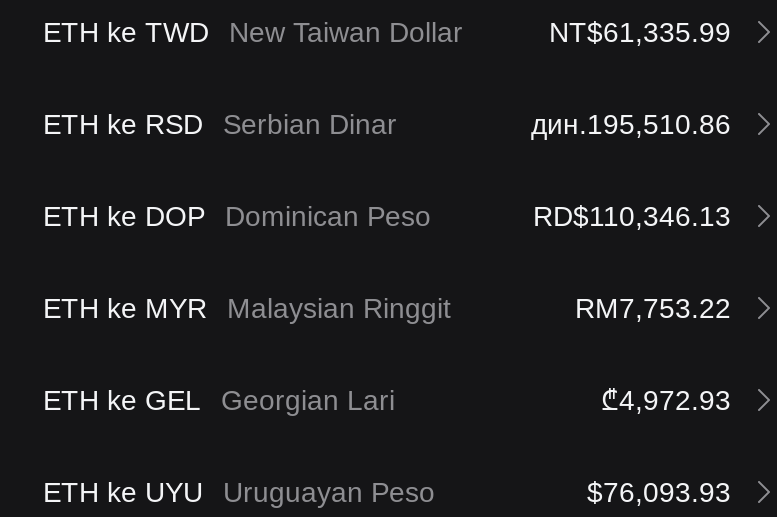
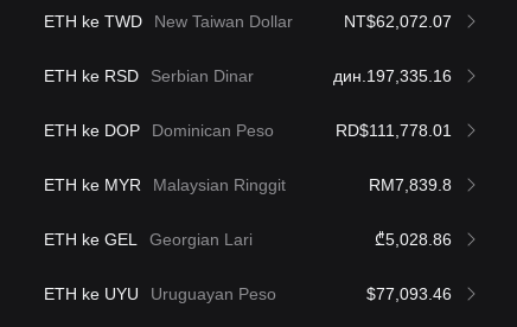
[549,16,731,48] NT$61,335.99 -> [344,12,452,31] NT$62,072.07
[531,108,731,140] дин.195,510.86 -> [333,66,452,85] дин.197,335.16
[533,200,731,232] RD$110,346.13 -> [336,121,452,140] RD$111,778.01
[575,292,731,324] RM7,753.22 -> [369,175,452,194] RM7,839.8
[601,384,731,416] ₾4,972.93 -> [375,230,452,249] ₾5,028.86
[587,476,731,508] $76,093.93 -> [366,284,452,303] $77,093.46

